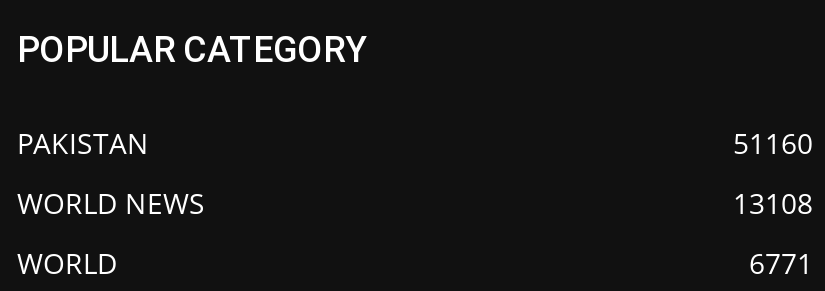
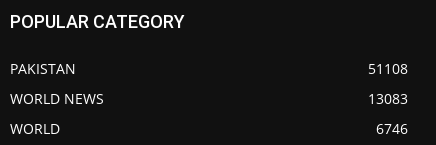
[733,123,813,161] 51160 -> [368,59,408,78] 51108
[733,183,813,221] 13108 -> [368,89,408,108] 13083
[749,243,813,281] 6771 -> [376,119,408,138] 6746

